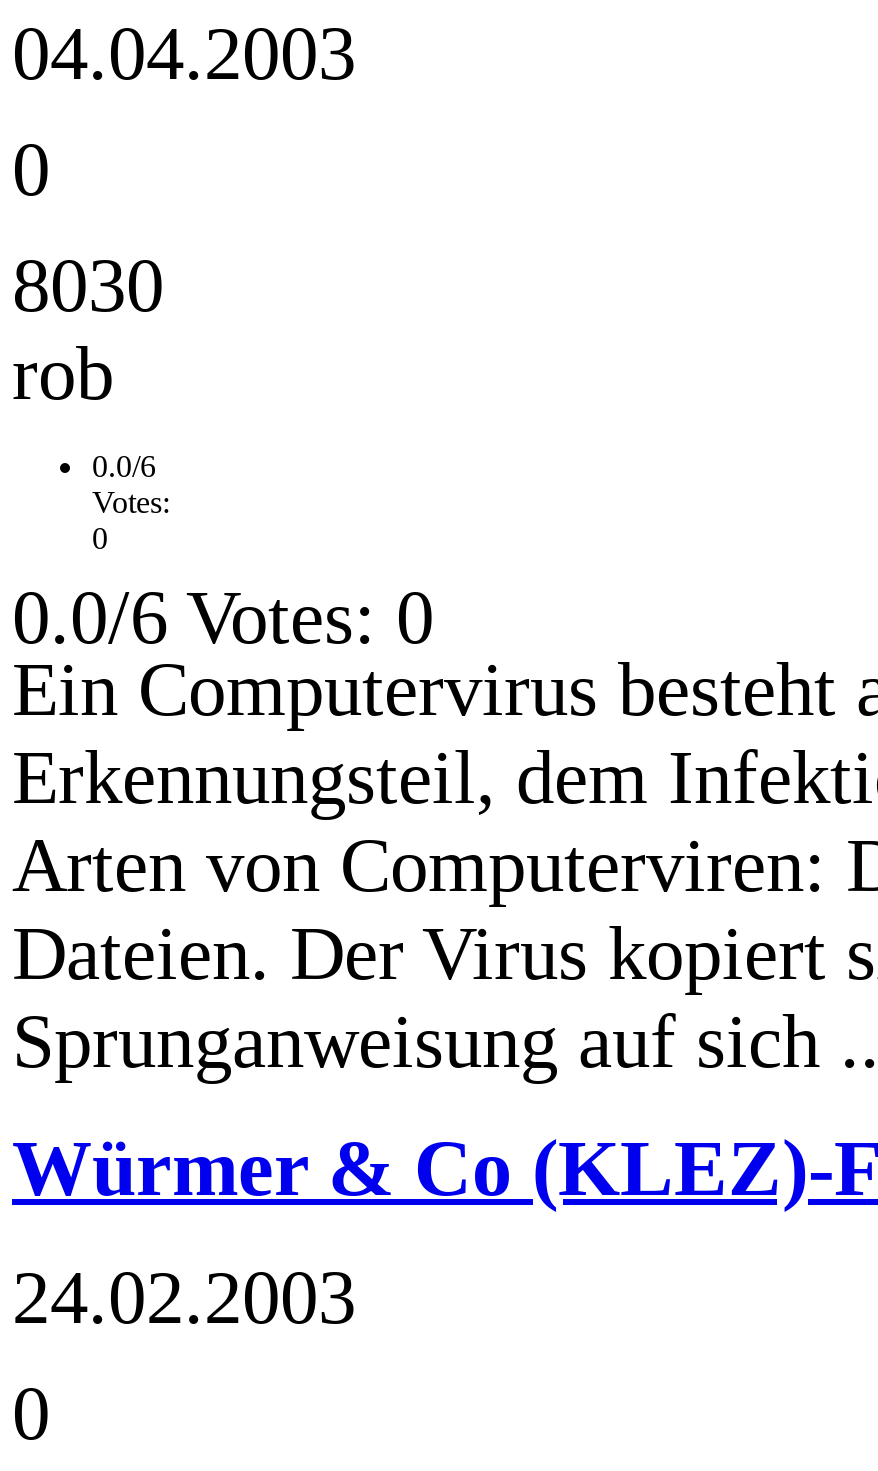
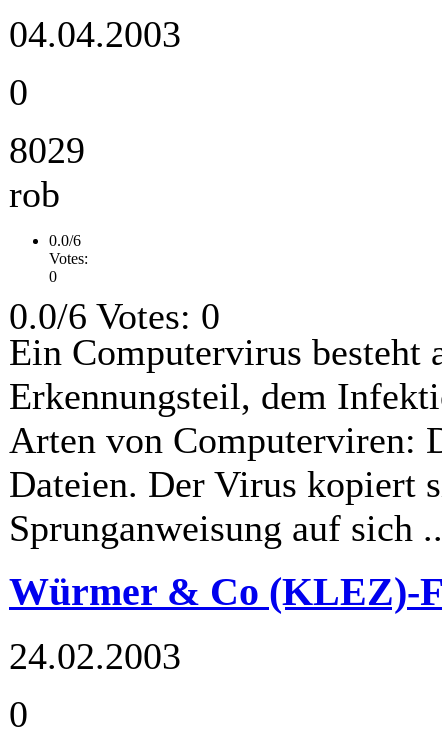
[12,244,164,328] 8030 -> [9,129,85,171] 8029

